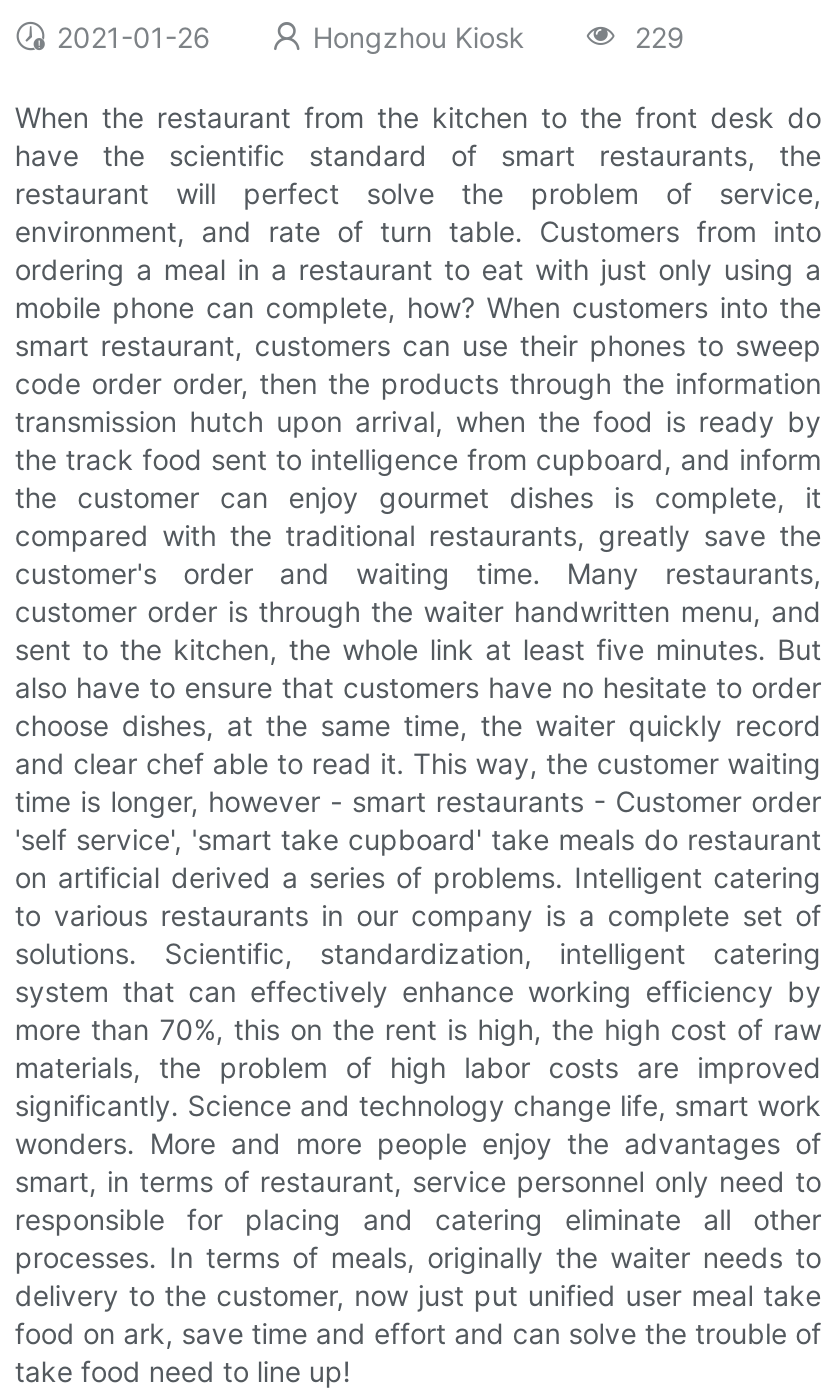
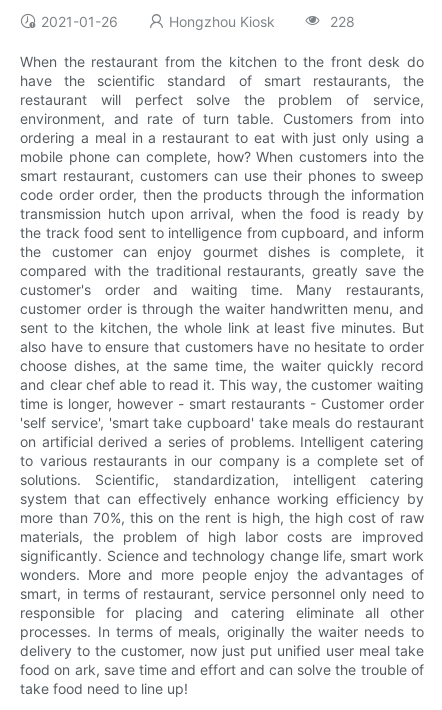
[635,21,685,55] 229 -> [330,13,355,30] 228

